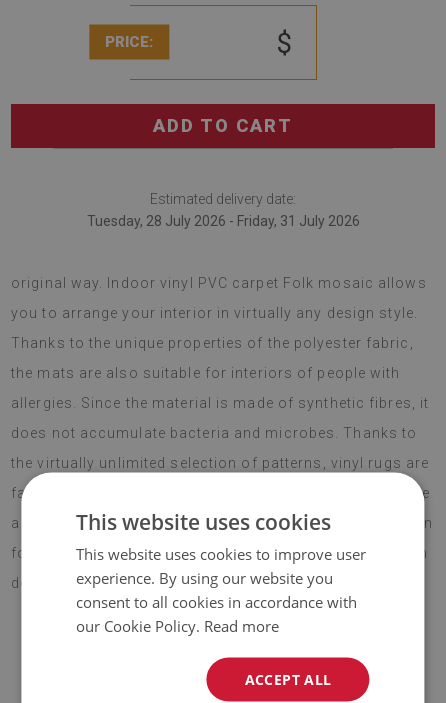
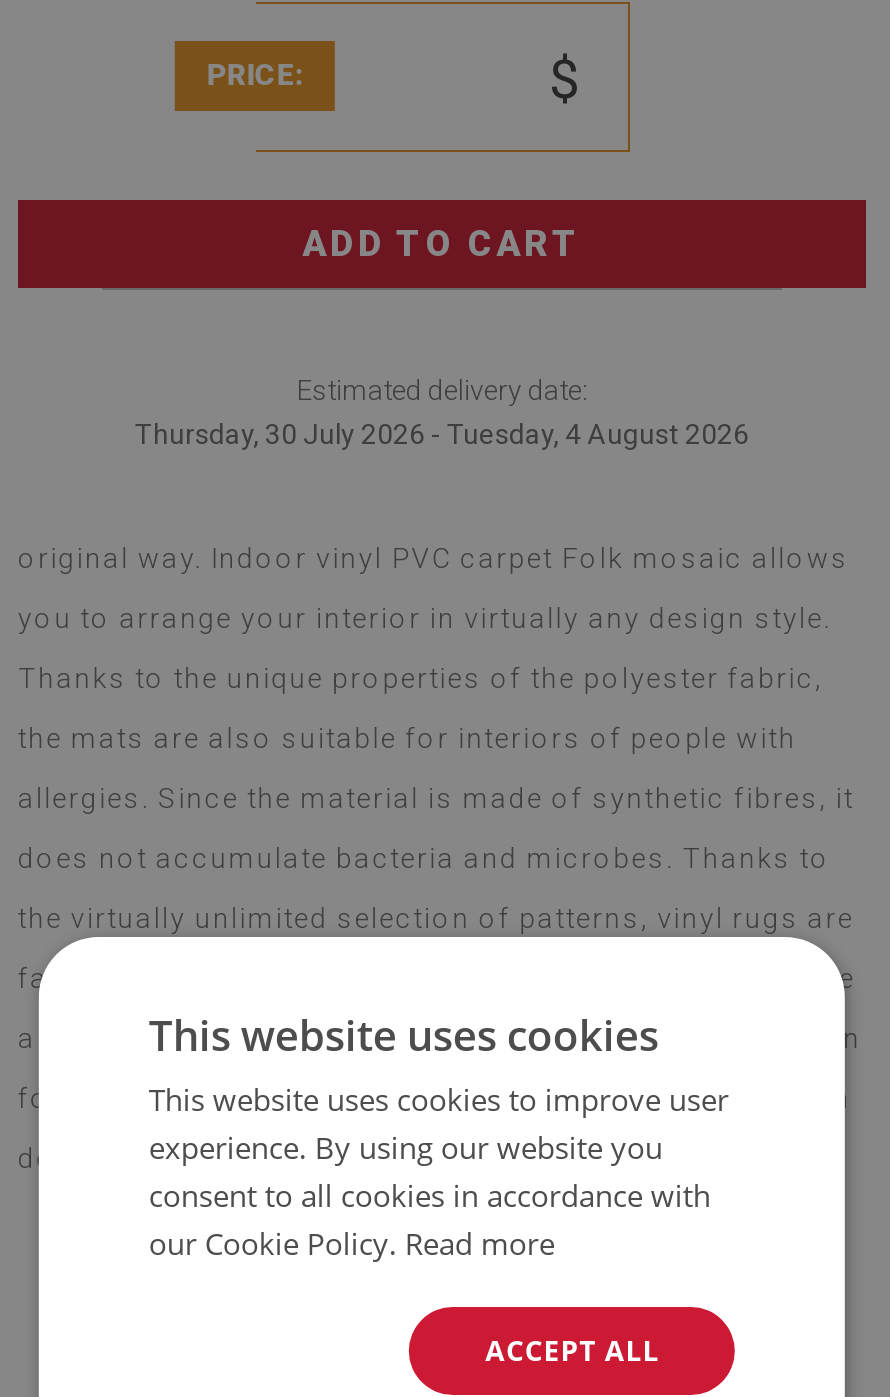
[86,212,359,228] Tuesday, 28 July 2026 - Friday, 31 July 2026 -> [135,417,749,449] Thursday, 30 July 2026 - Tuesday, 4 August 2026

